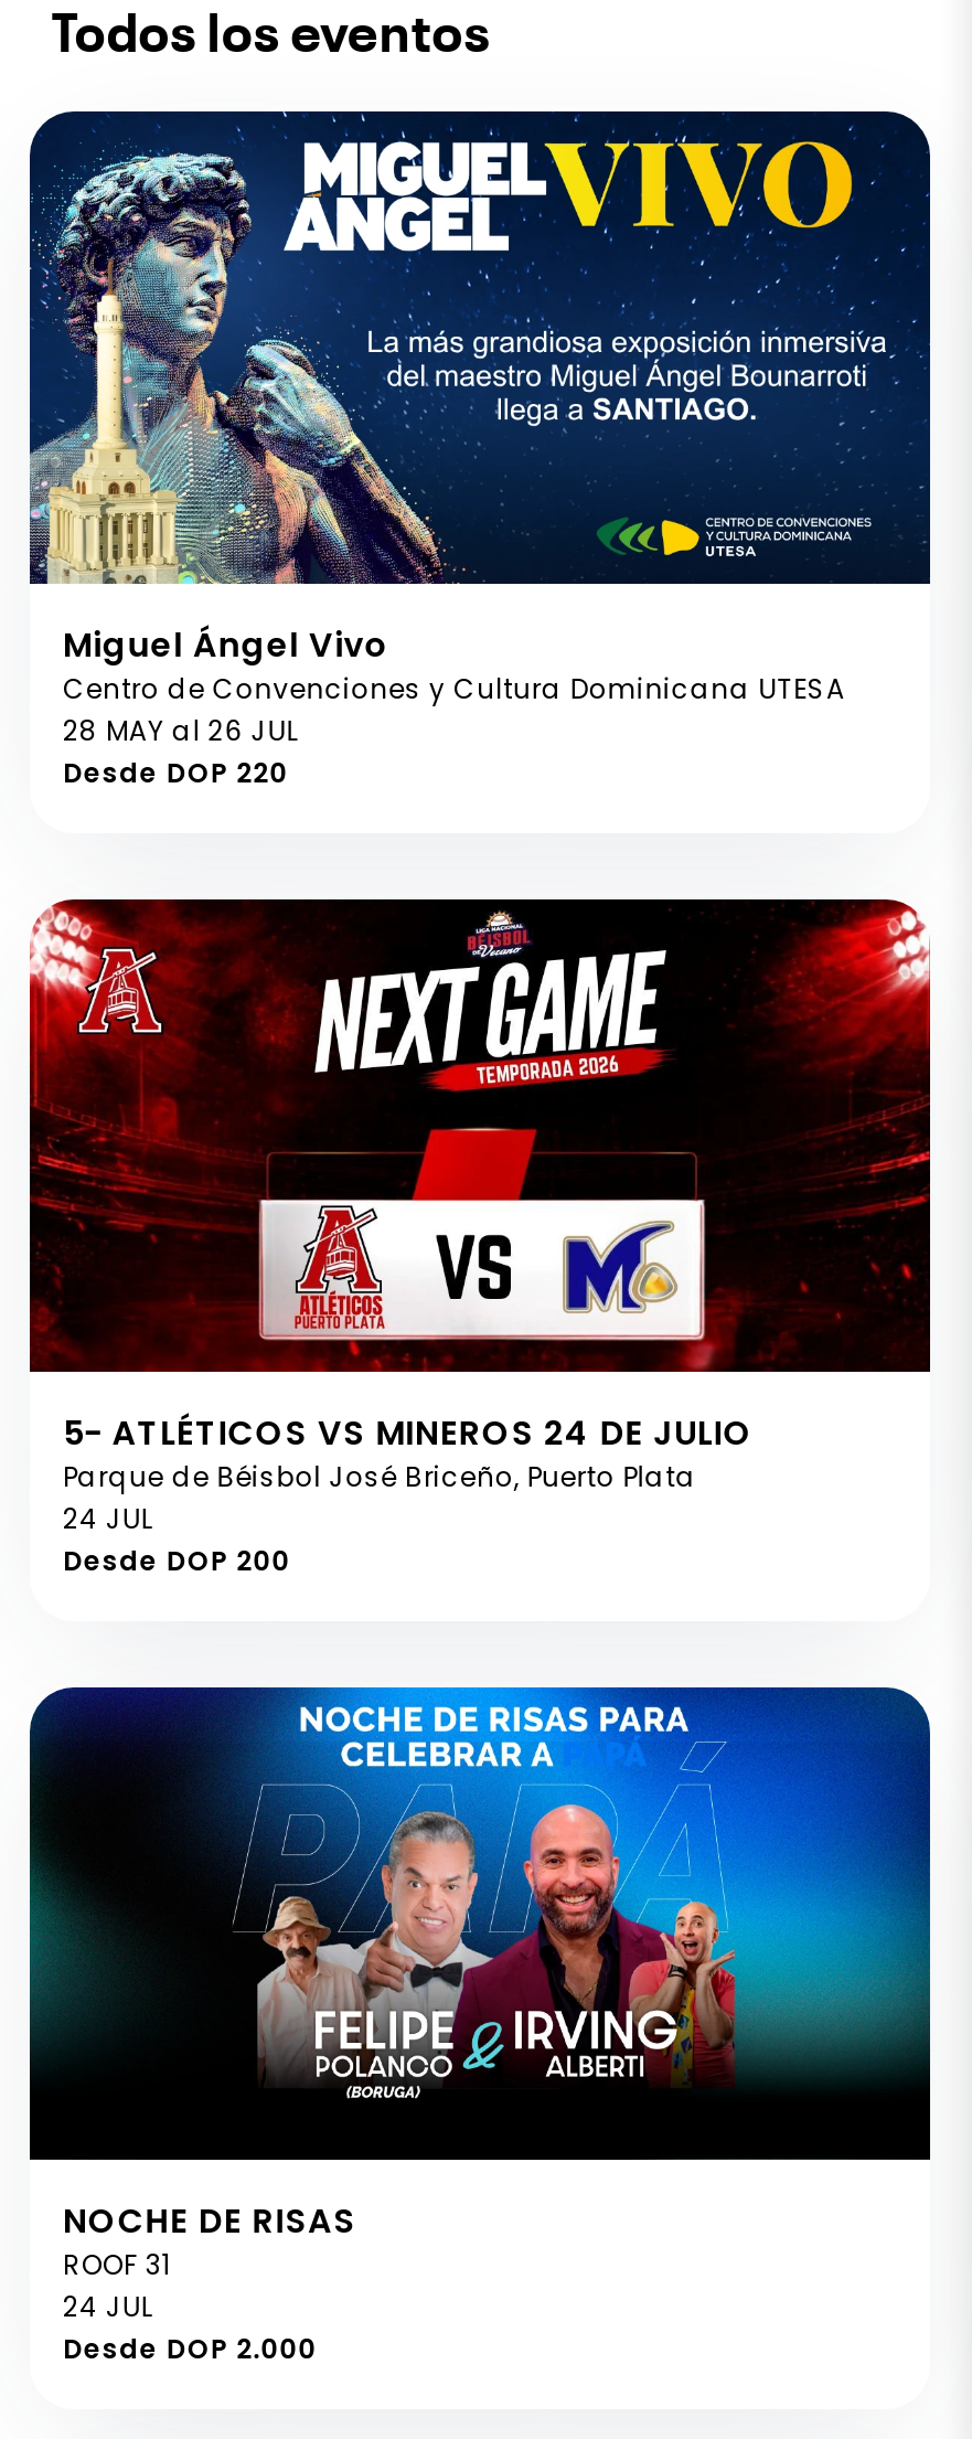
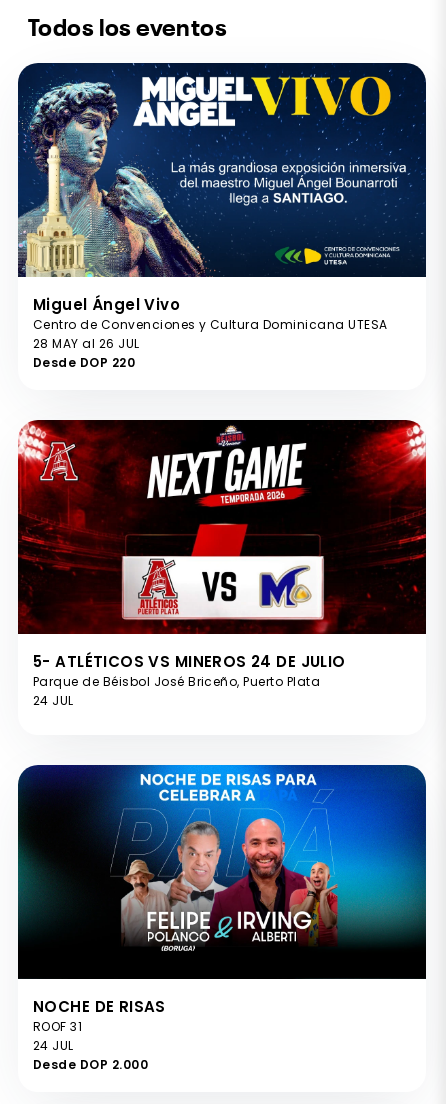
[63,1542,291,1579] Desde DOP 200 -> none

